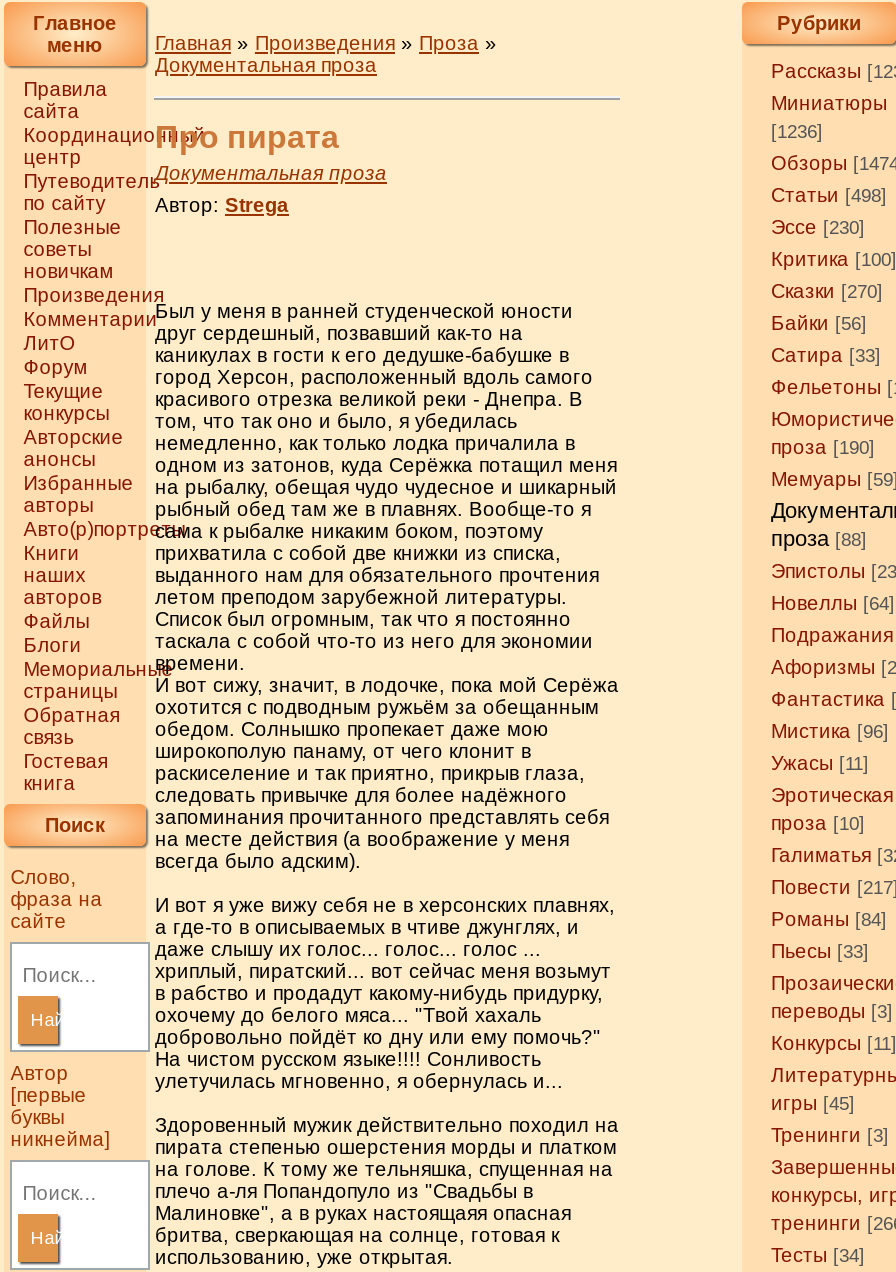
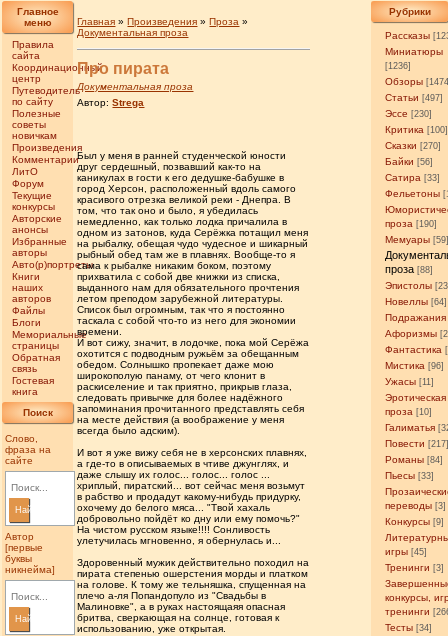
[771,184,887,206] Статьи [498] -> [385,92,443,103] Статьи [497]
[771,1032,896,1054] Конкурсы [11] -> [385,516,444,527] Конкурсы [9]

